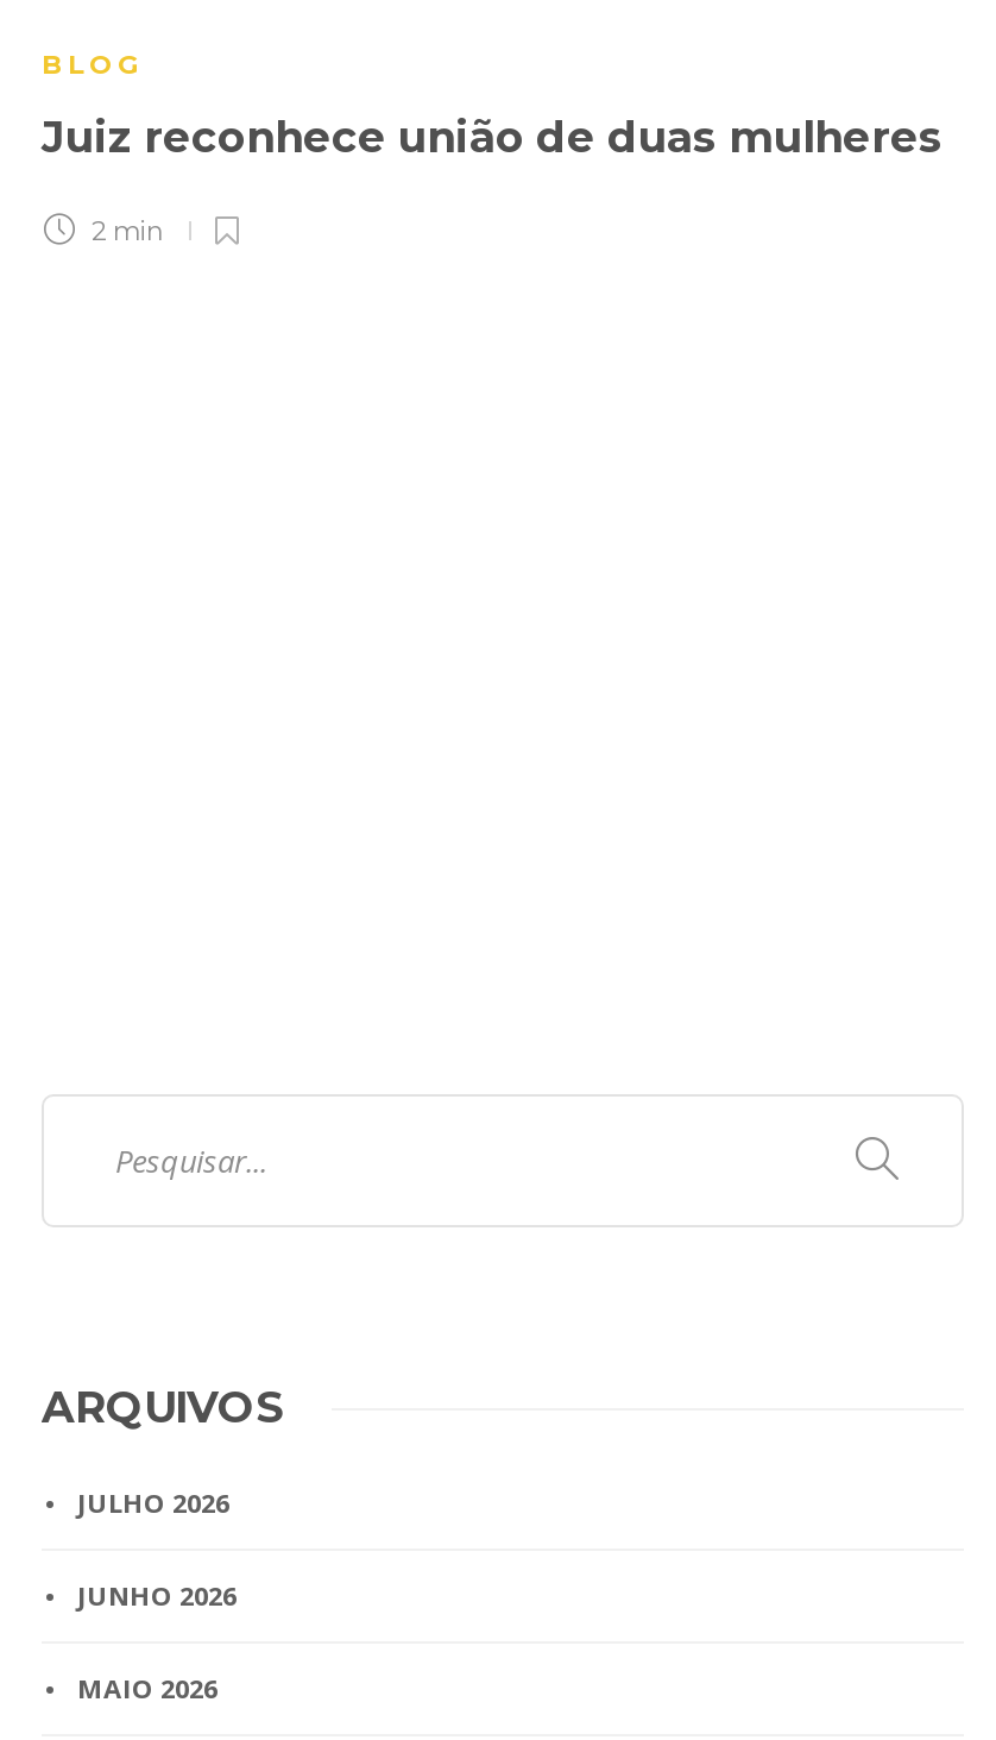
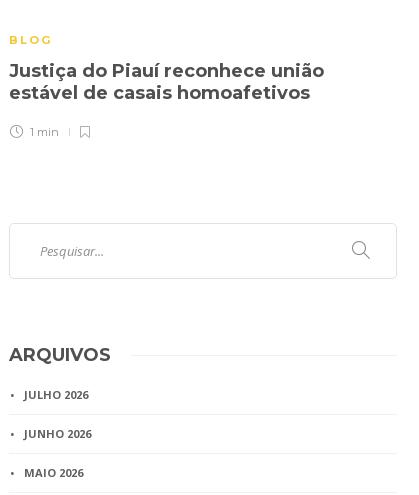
[42,113,954,165] Juiz reconhece união de duas mulheres -> [9,60,324,104] Justiça do Piauí reconhece união | estável de casais homoafetivos
[84,215,165,248] 2 min -> [27,125,59,139] 1 min

